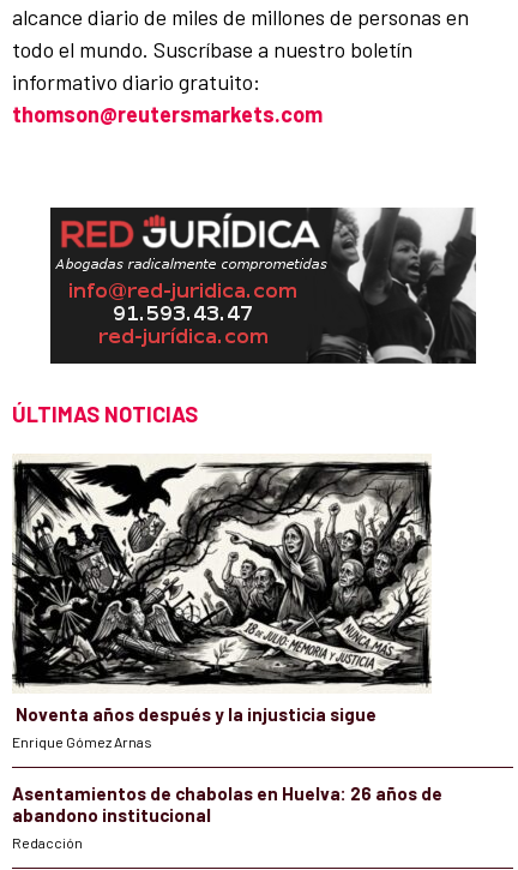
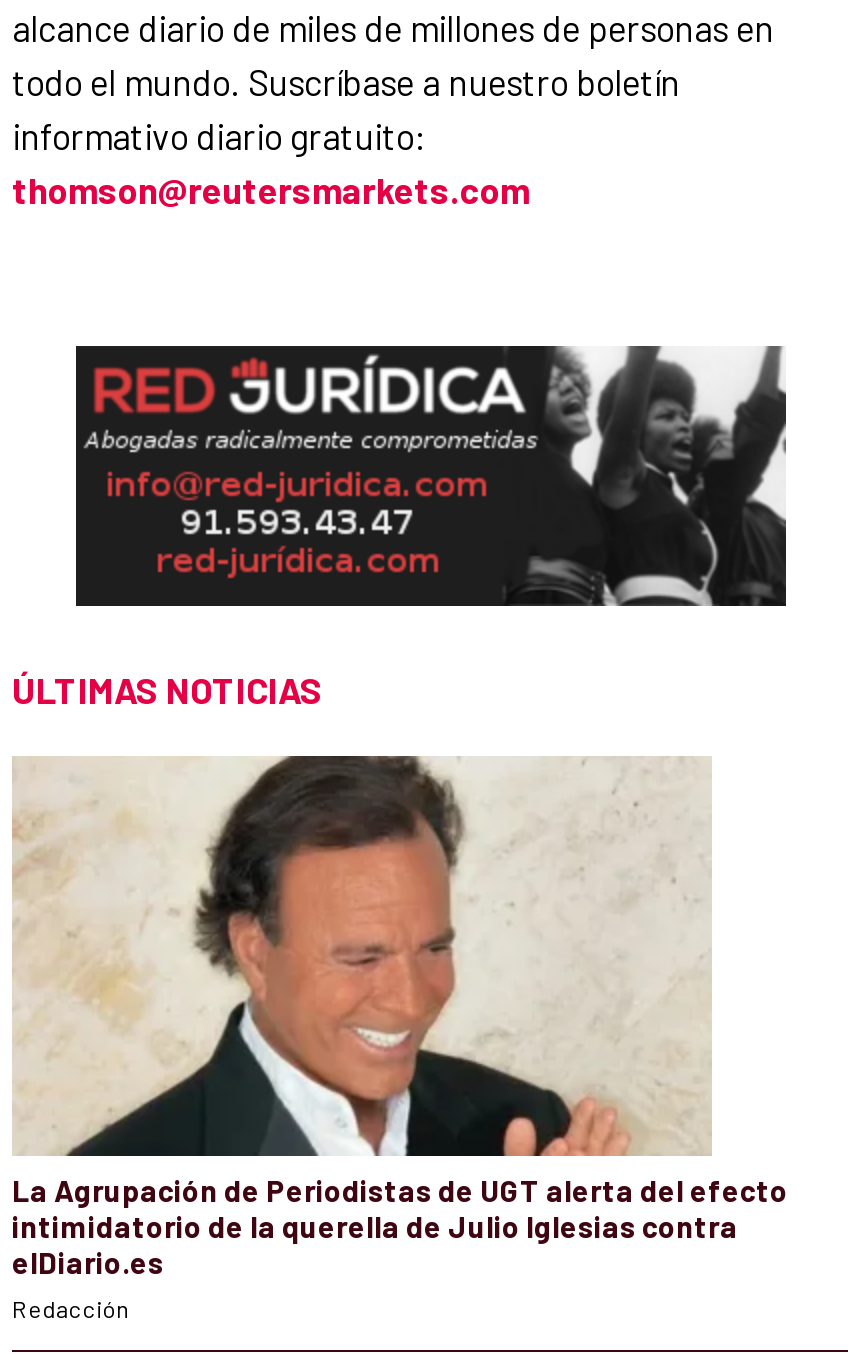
[12,460,442,825] [image] | Noventa años después y la injusticia sigue | Enrique Gómez Arnas | Asentamientos de chabolas en Huelva: 26 años de | abandono institucional -> [12,754,788,1279] [image] | La Agrupación de Periodistas de UGT alerta del efecto | intimidatorio de la querella de Julio Iglesias contra | elDiario.es

